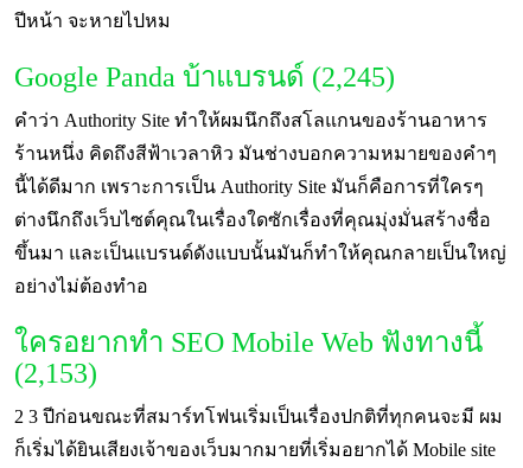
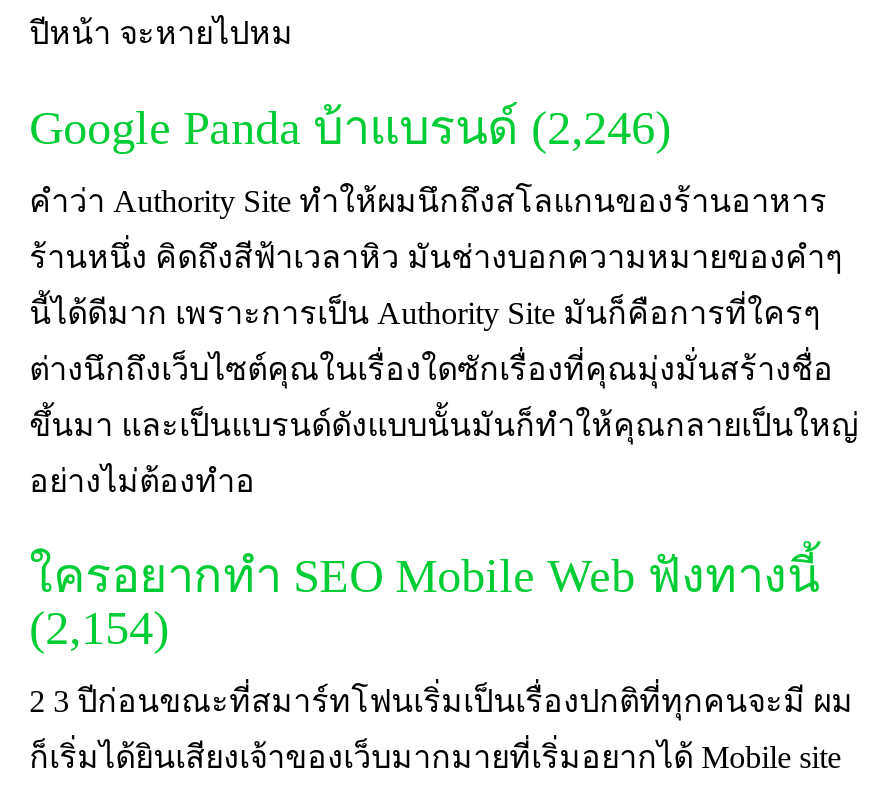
[14,61,395,92] Google Panda บ้าแบรนด์ (2,245) -> [29,101,671,153] Google Panda บ้าแบรนด์ (2,246)
[14,357,97,388] (2,153) -> [29,601,169,653] (2,154)

